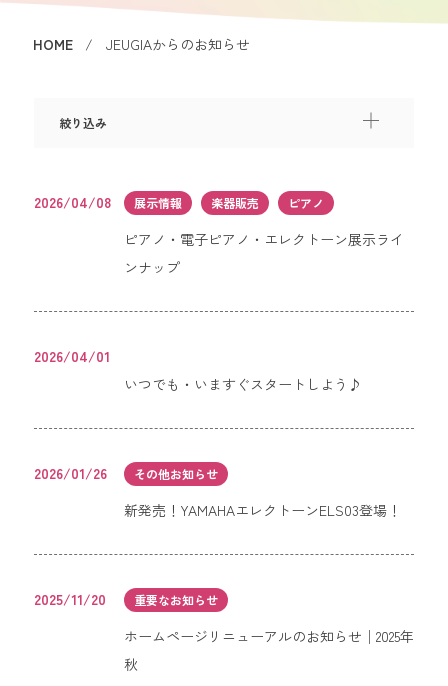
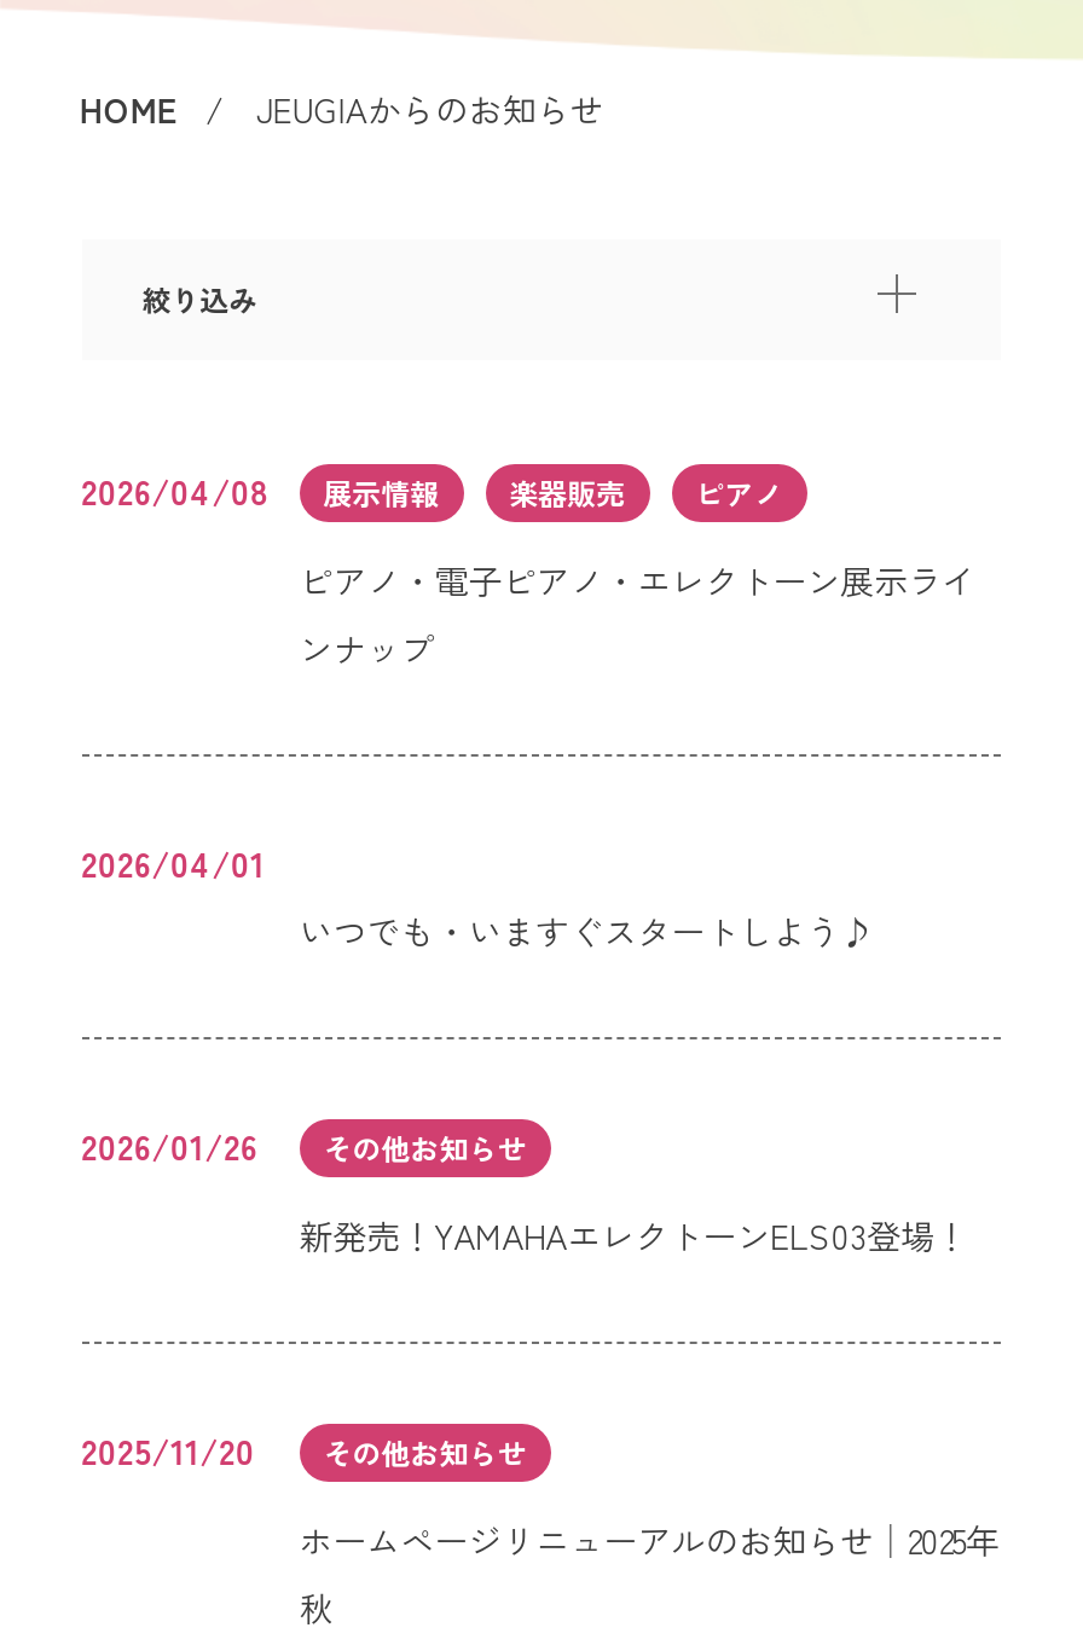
[134,590,218,607] 重要なお知らせ -> [323,1430,526,1471] その他お知らせ

